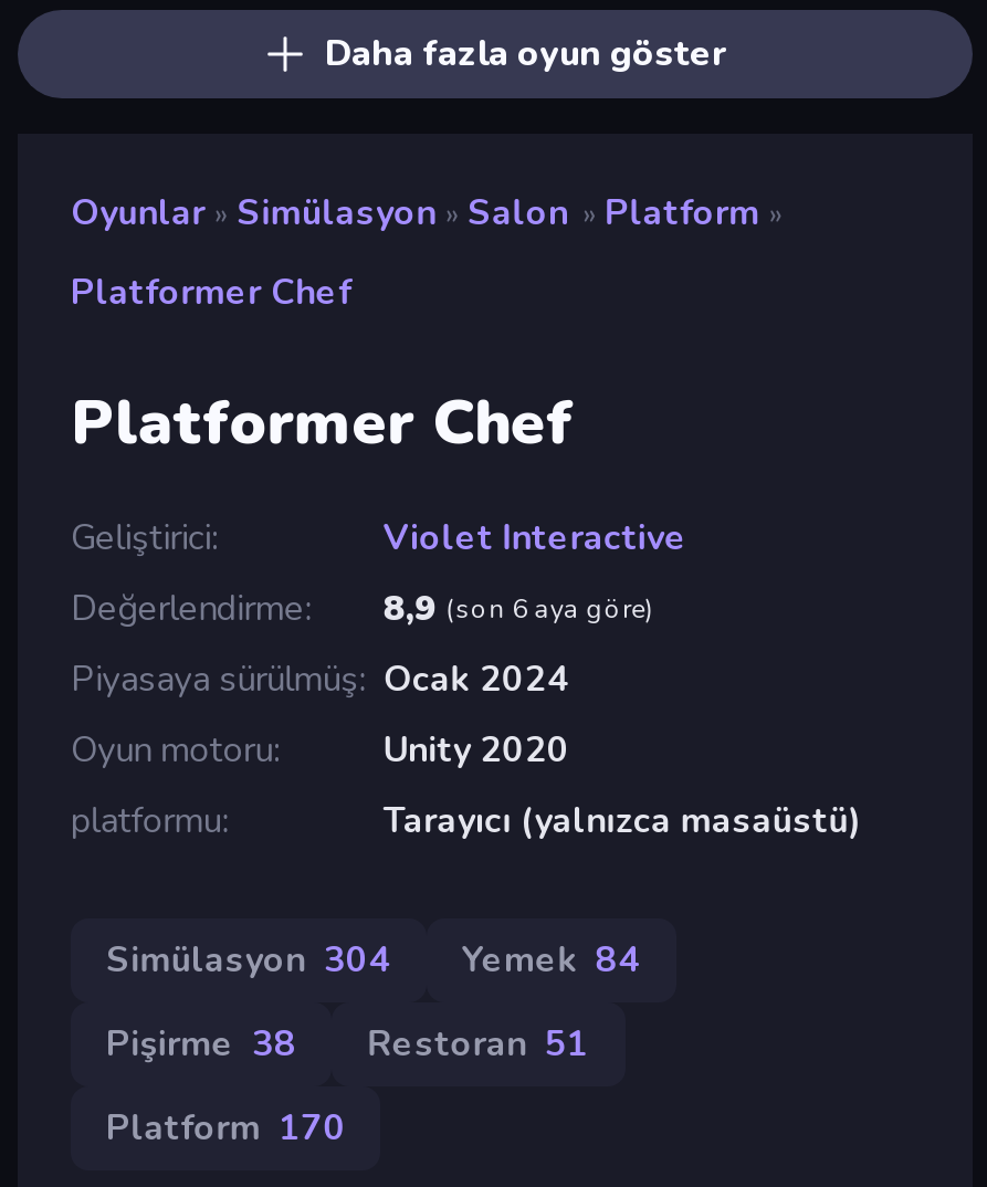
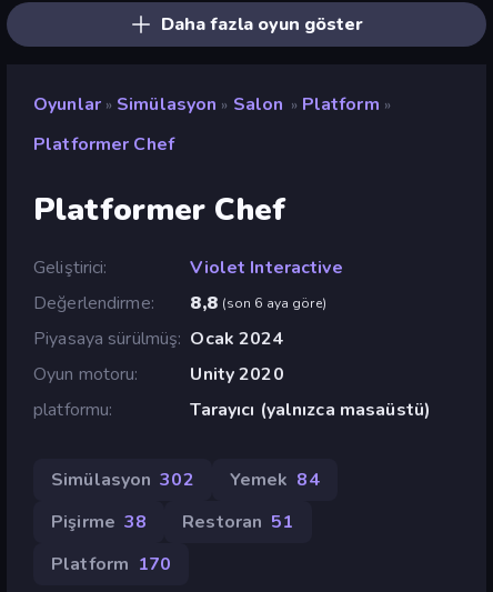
[71,584,654,633] Değerlendirme 8,9 (son 6 aya göre) -> [33,291,326,315] Değerlendirme 8,8 (son 6 aya göre)
[106,936,640,984] Simülasyon 304 Yemek 84 -> [51,467,319,492] Simülasyon 302 Yemek 84

